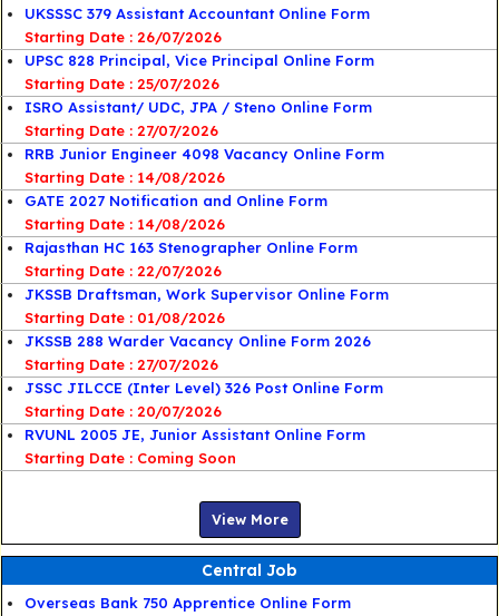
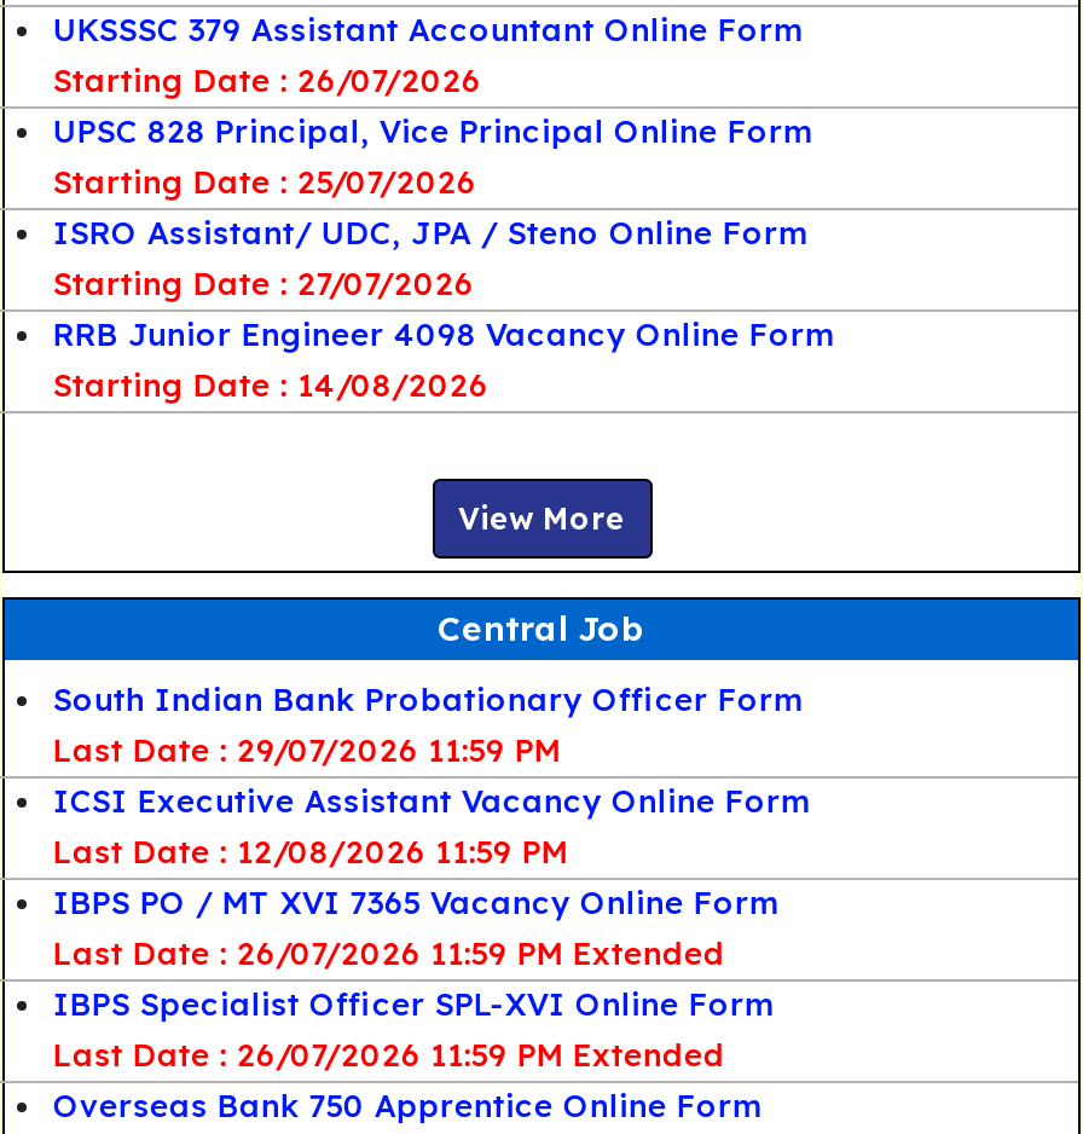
[24,192,389,467] GATE 2027 Notification and Online Form | Starting Date : 14/08/2026 | Rajasthan HC 163 Stenographer Online Form | Starting Date : 22/07/2026 | JKSSB Draftsman, Work Supervisor Online Form | Starting Date : 01/08/2026 | JKSSB 288 Warder Vacancy Online Form 2026 | Starting Date : 27/07/2026 | JSSC JILCCE (Inter Level) 326 Post Online Form | Starting Date : 20/07/2026 | RVUNL 2005 JE, Junior Assistant Online Form | Starting Date : Coming Soon -> none
moved [202,511,297,581] -> [438,499,645,651]: View More | Central Job
none -> [53,680,810,1074] South Indian Bank Probationary Officer Form | Last Date : 29/07/2026 11:59 PM | ICSI Executive Assistant Vacancy Online Form | Last Date : 12/08/2026 11:59 PM | IBPS PO / MT XVI 7365 Vacancy Online Form | Last Date : 26/07/2026 11:59 PM Extended | IBPS Specialist Officer SPL-XVI Online Form | Last Date : 26/07/2026 11:59 PM Extended

